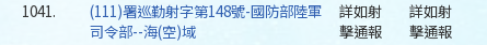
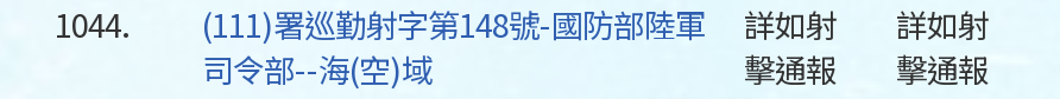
[22,0,452,21] 1041. (111)署巡勤射字第148號-國防部陸軍 詳如射 詳如射 -> [55,0,989,47] 1044. (111)署巡勤射字第148號-國防部陸軍 詳如射 詳如射

